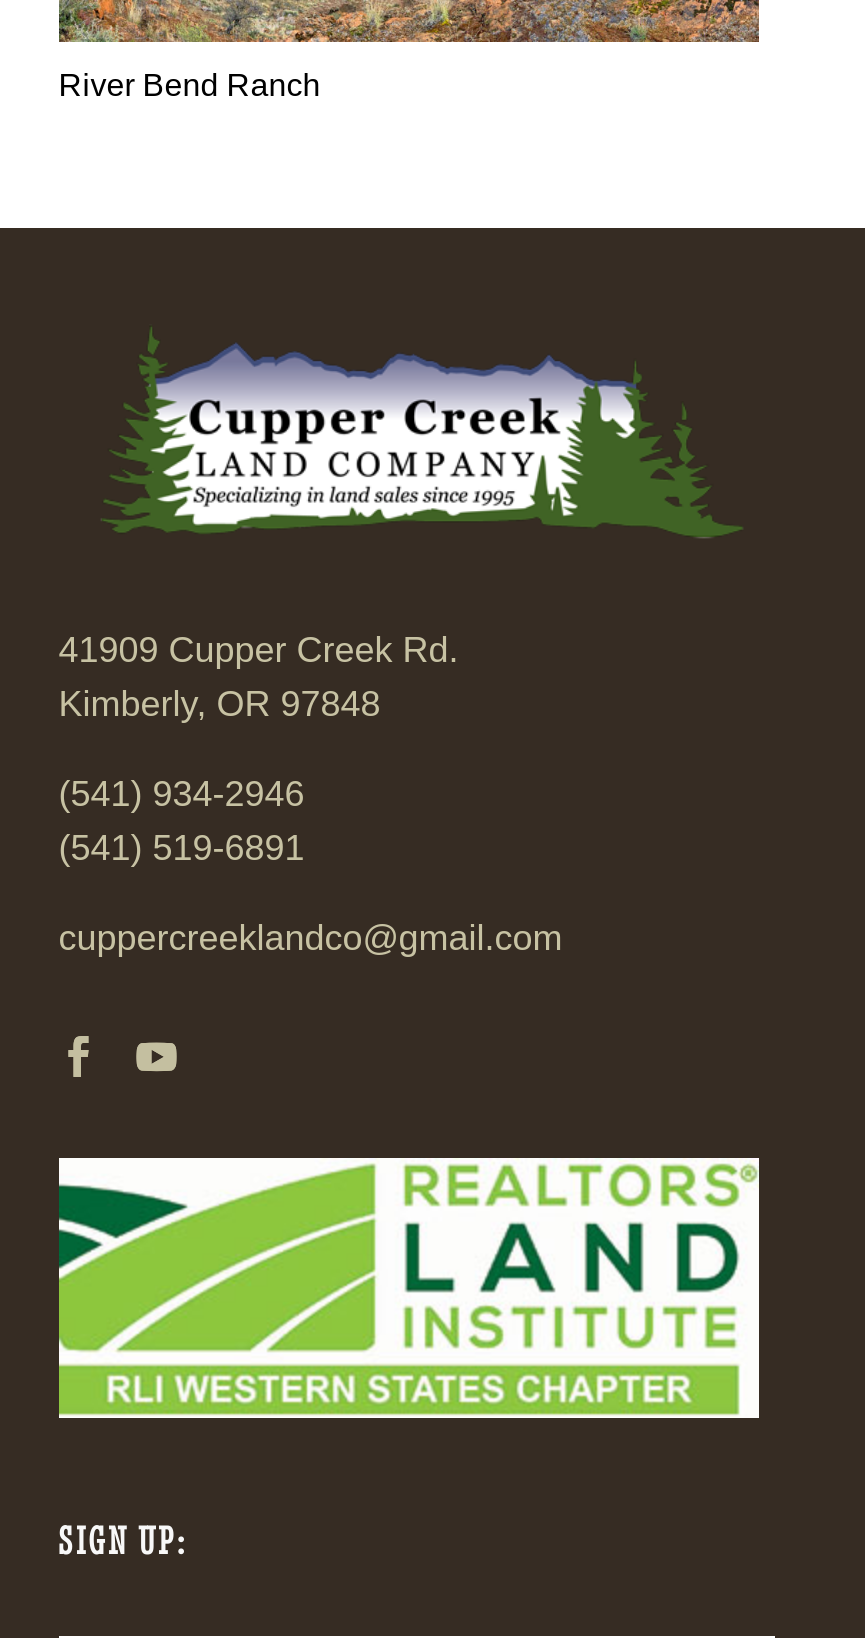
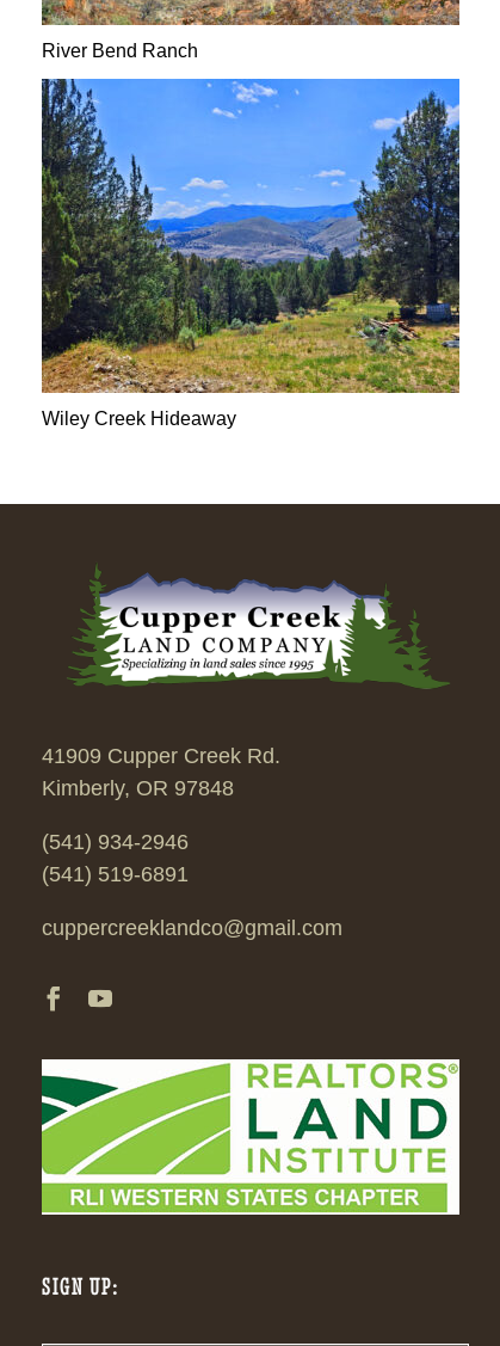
none -> [41,78,461,428] [image] | Wiley Creek Hideaway

